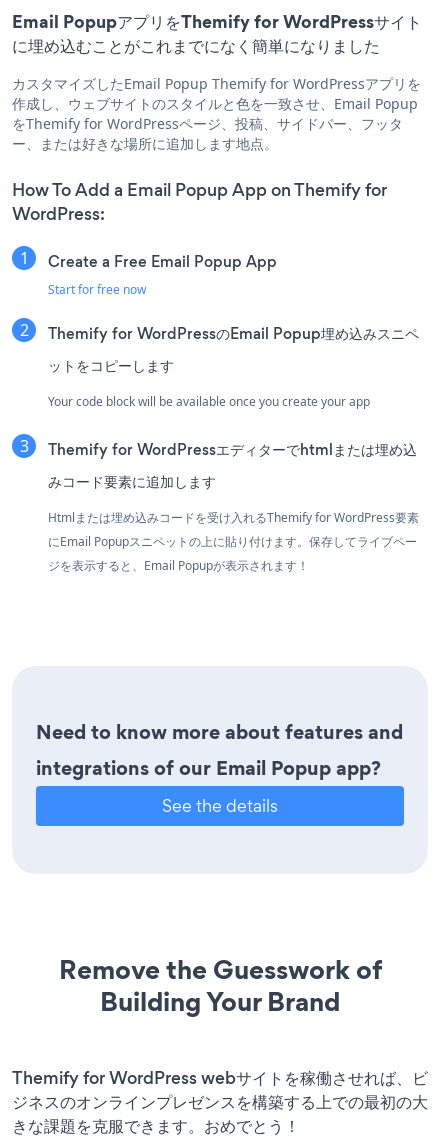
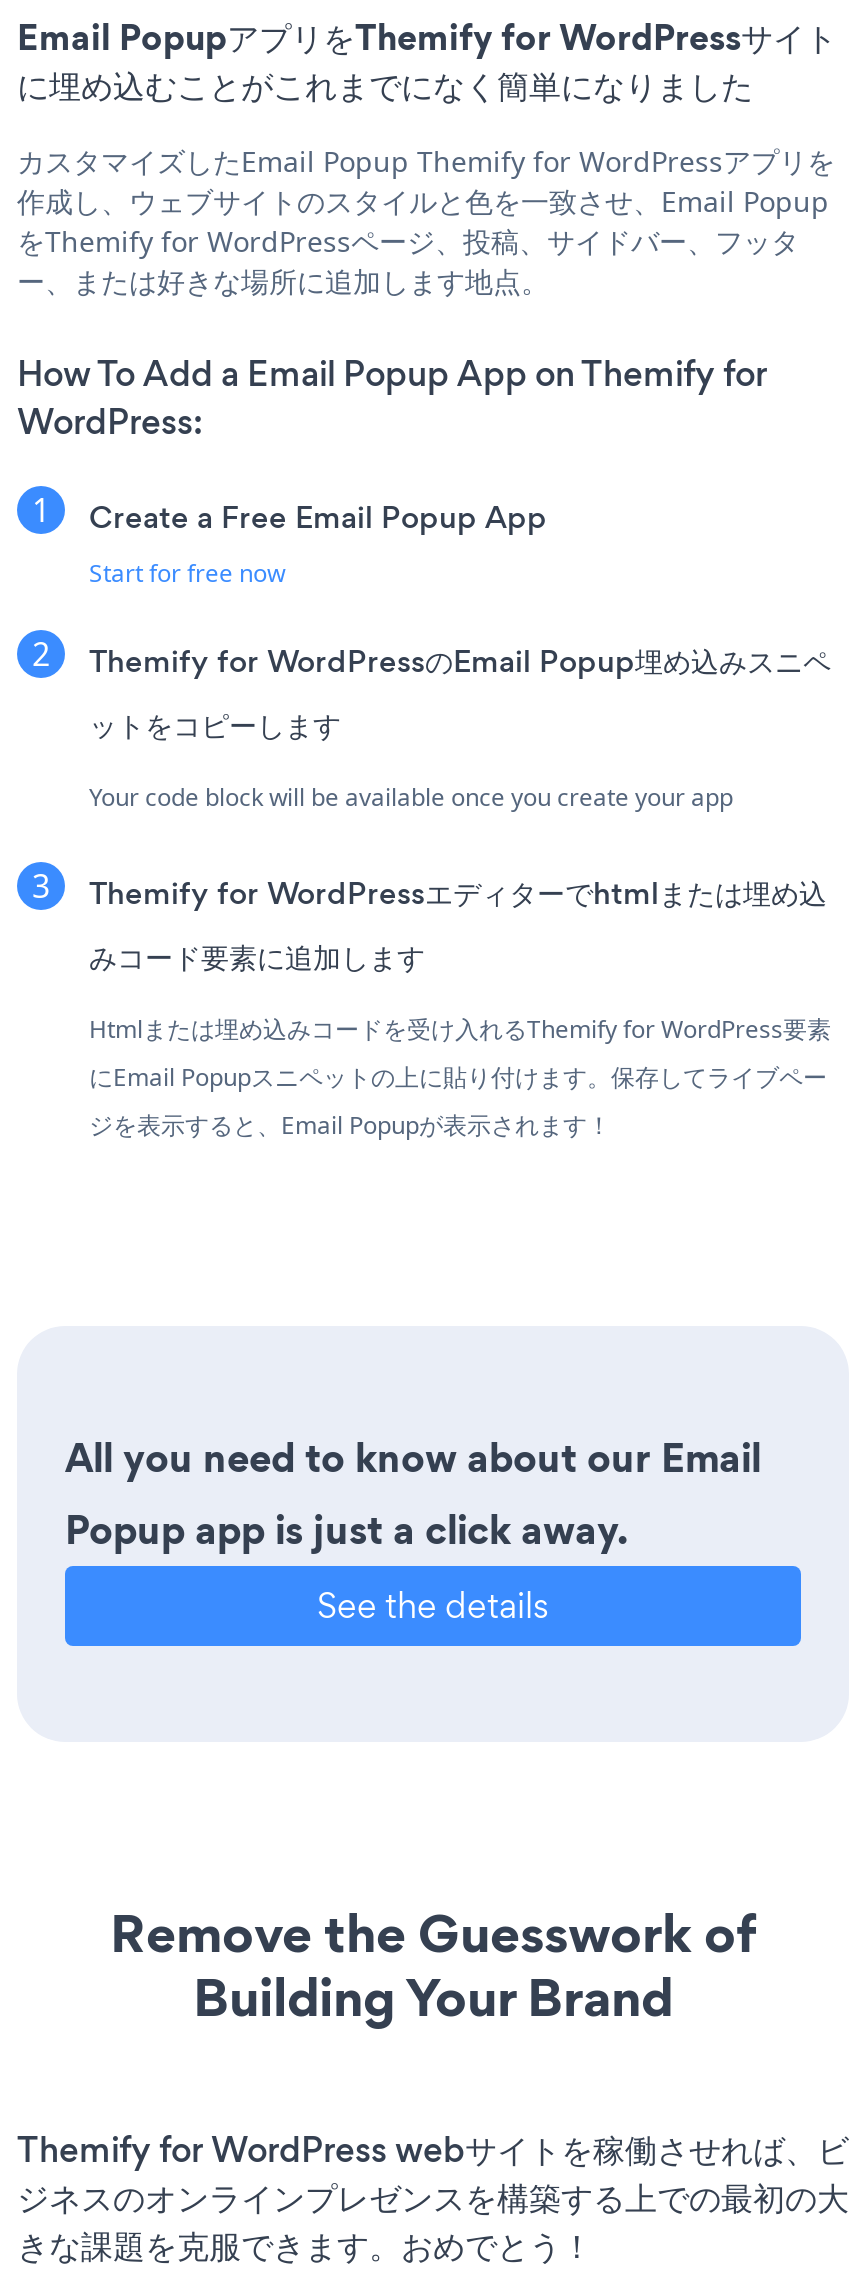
[36,718,403,782] Need to know more about features and | integrations of our Email Popup app? -> [65,1429,761,1557] All you need to know about our Email | Popup app is just a click away.

